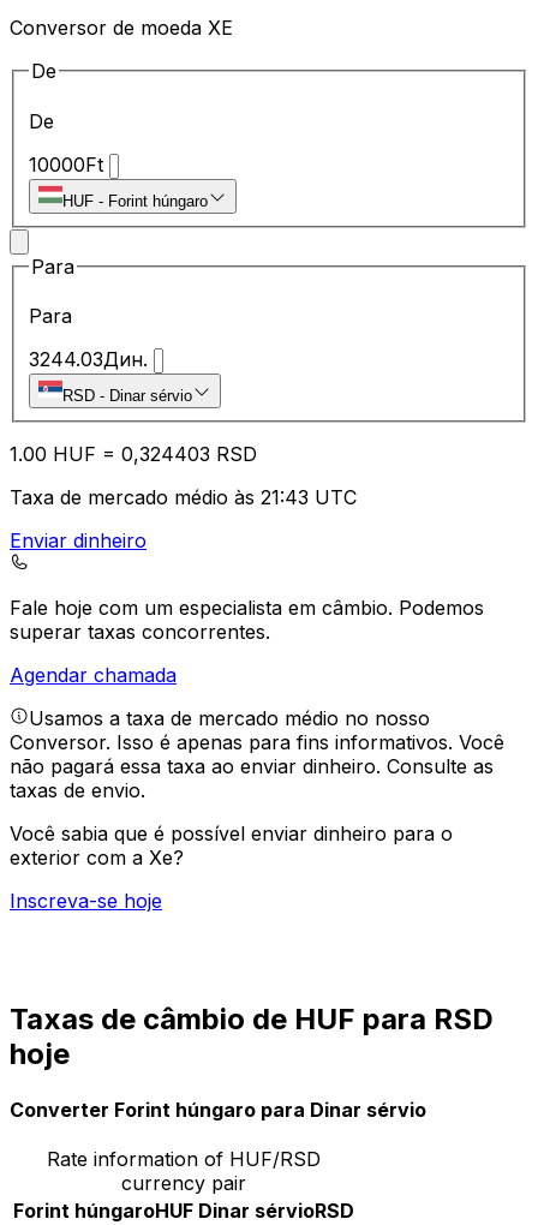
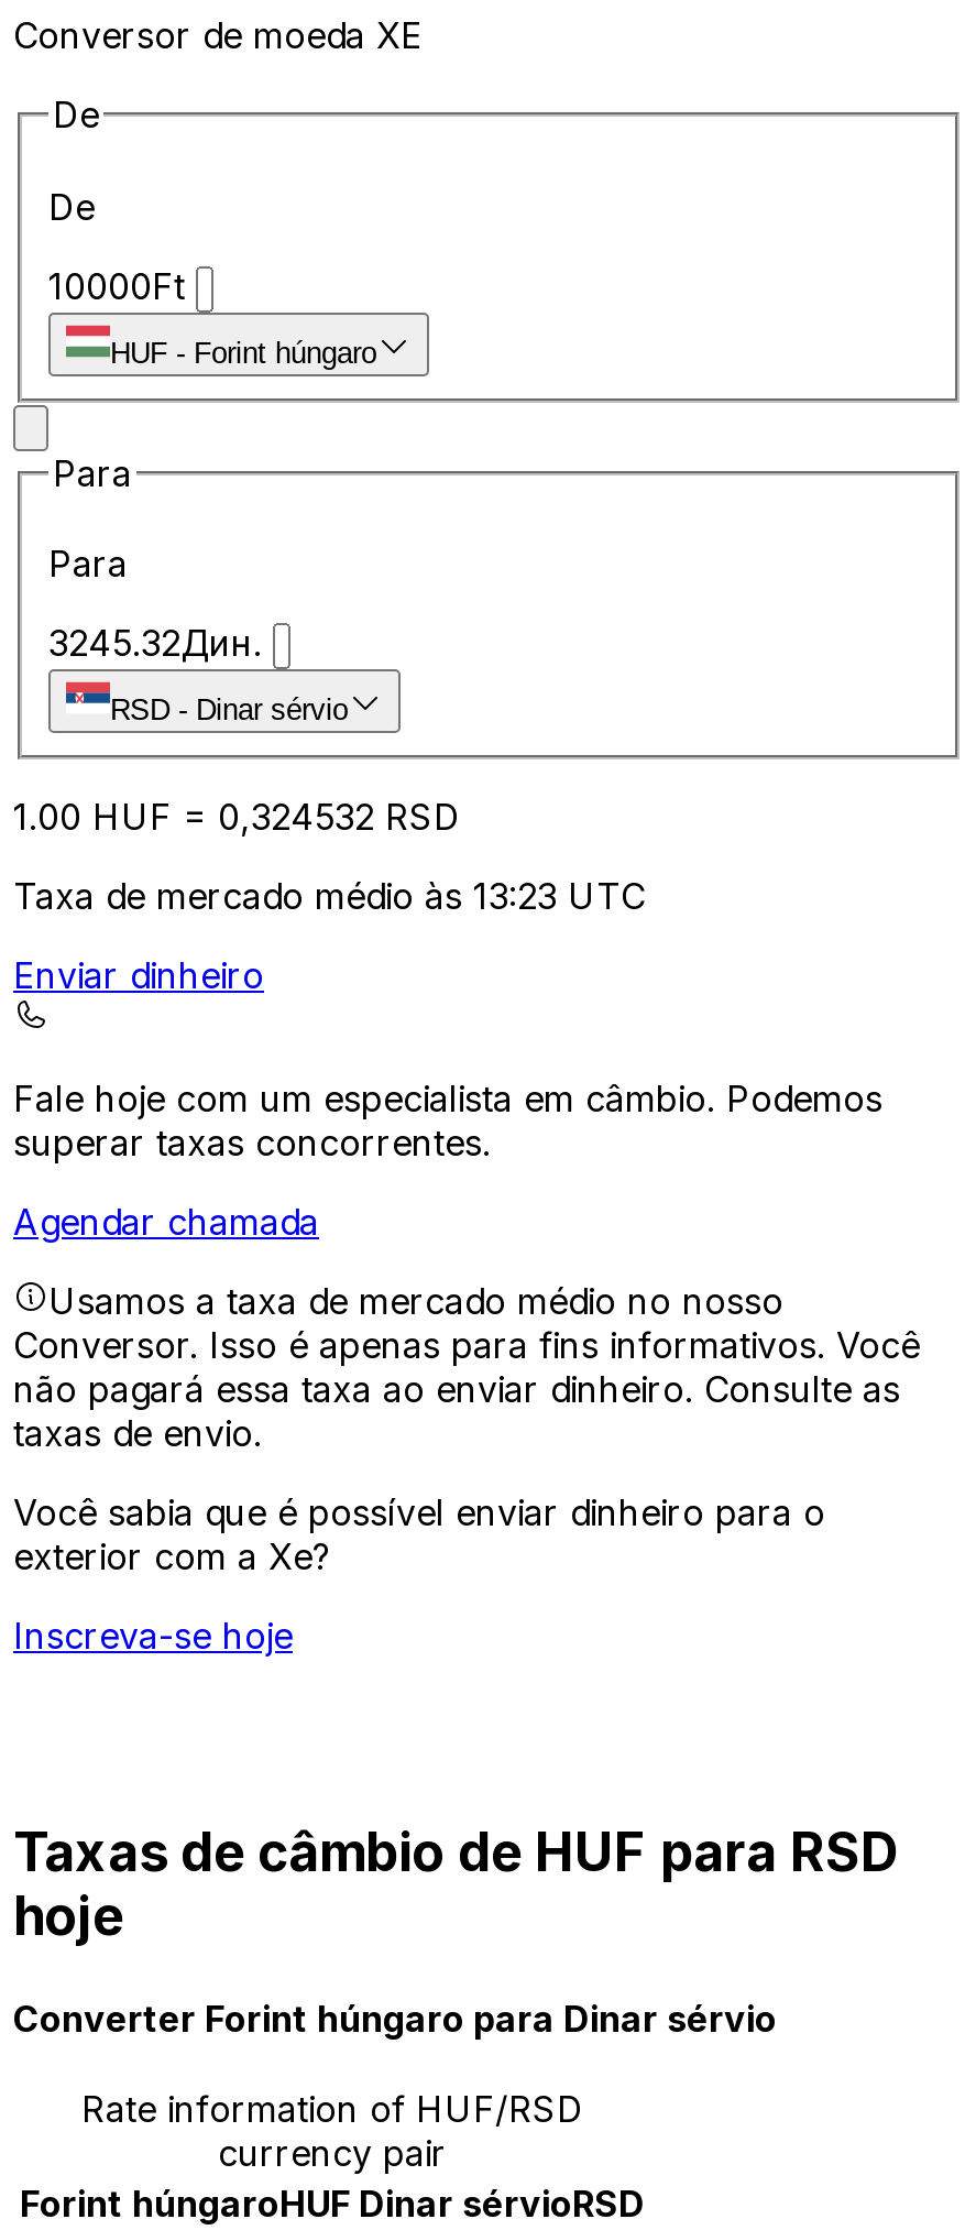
[29,348,154,372] 3244.03Дин. -> [48,622,273,666] 3245.32Дин.
[10,442,257,466] 1.00 HUF = 0,324403 RSD -> [13,796,460,840] 1.00 HUF = 0,324532 RSD
[10,486,357,510] Taxa de mercado médio às 21:43 UTC -> [13,875,645,919] Taxa de mercado médio às 13:23 UTC

